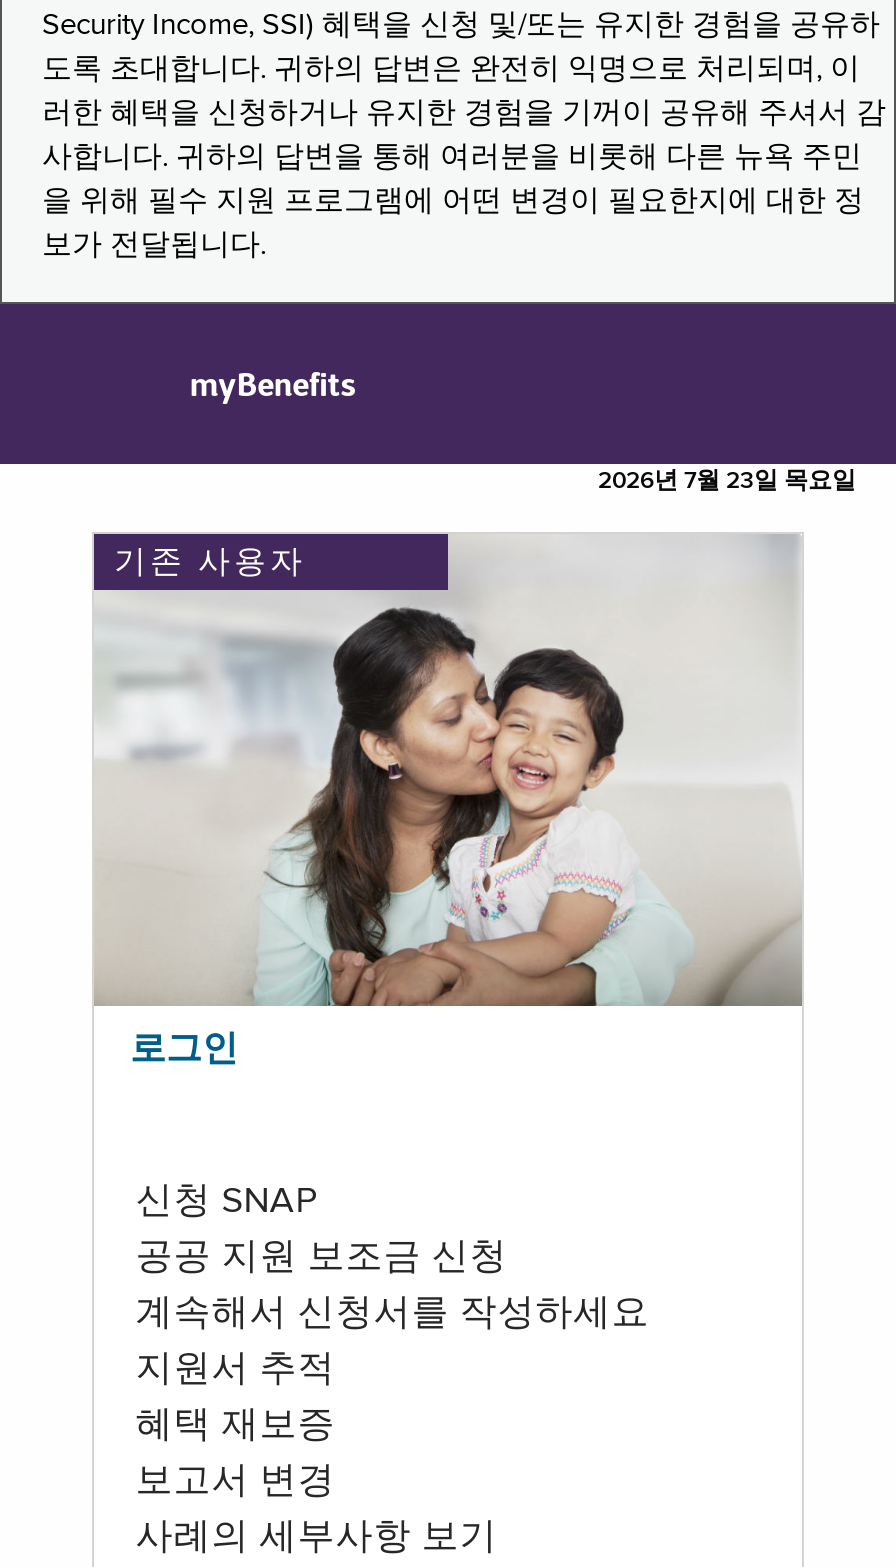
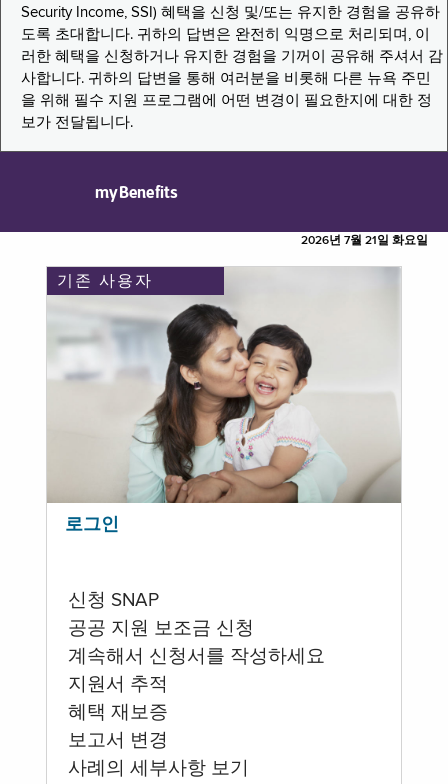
[598,470,856,494] 2026년 7월 23일 목요일 -> [301,235,428,247] 2026년 7월 21일 화요일

